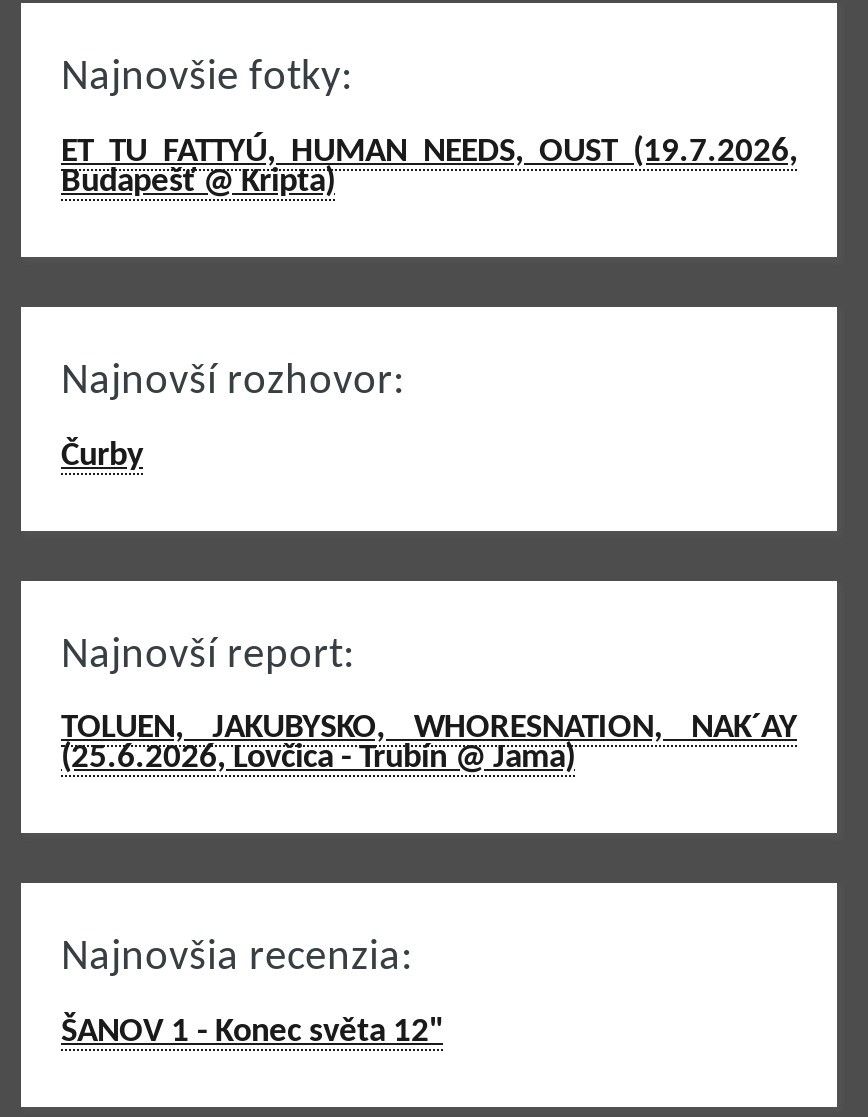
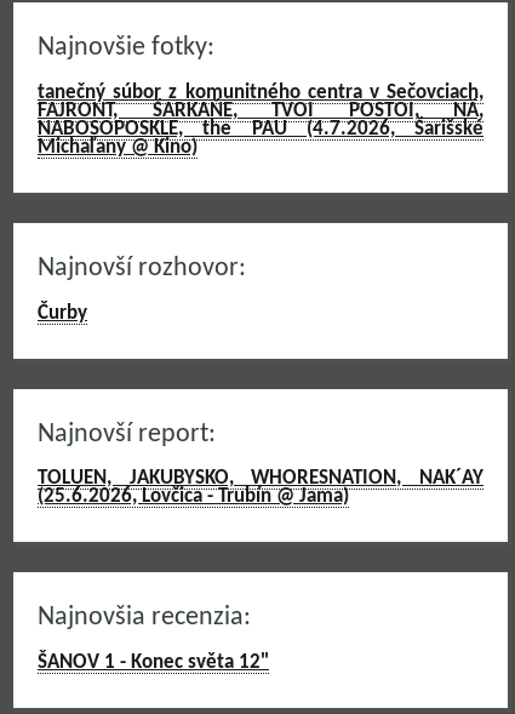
[61,135,797,199] ET TU FATTYÚ, HUMAN NEEDS, OUST (19.7.2026, | Budapešť @ Kripta) -> [38,82,483,157] tanečný súbor z komunitného centra v Sečovciach, | FAJRONT, ŠARKAŇE, TVOI POSTOI, NÄ, | NABOSOPOSKLE, the PAU (4.7.2026, Šarišské | Michaľany @ Kino)

